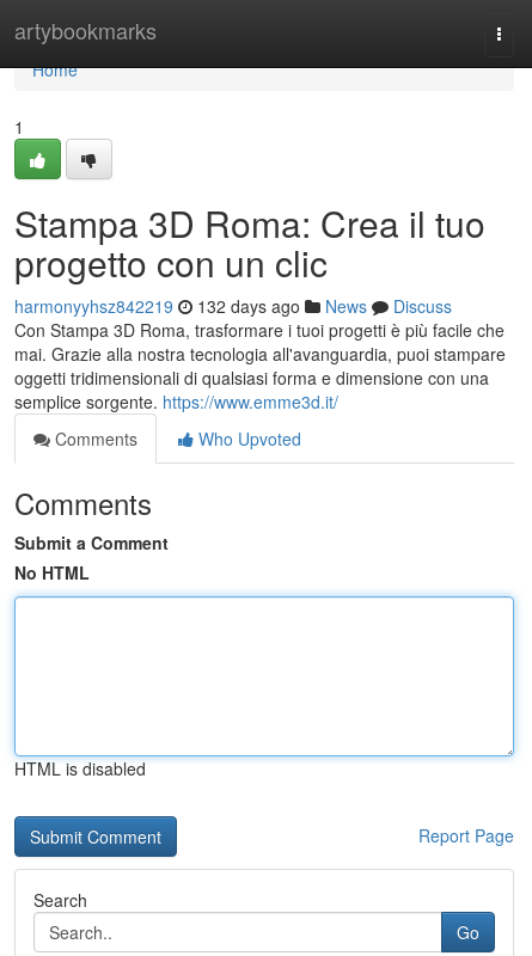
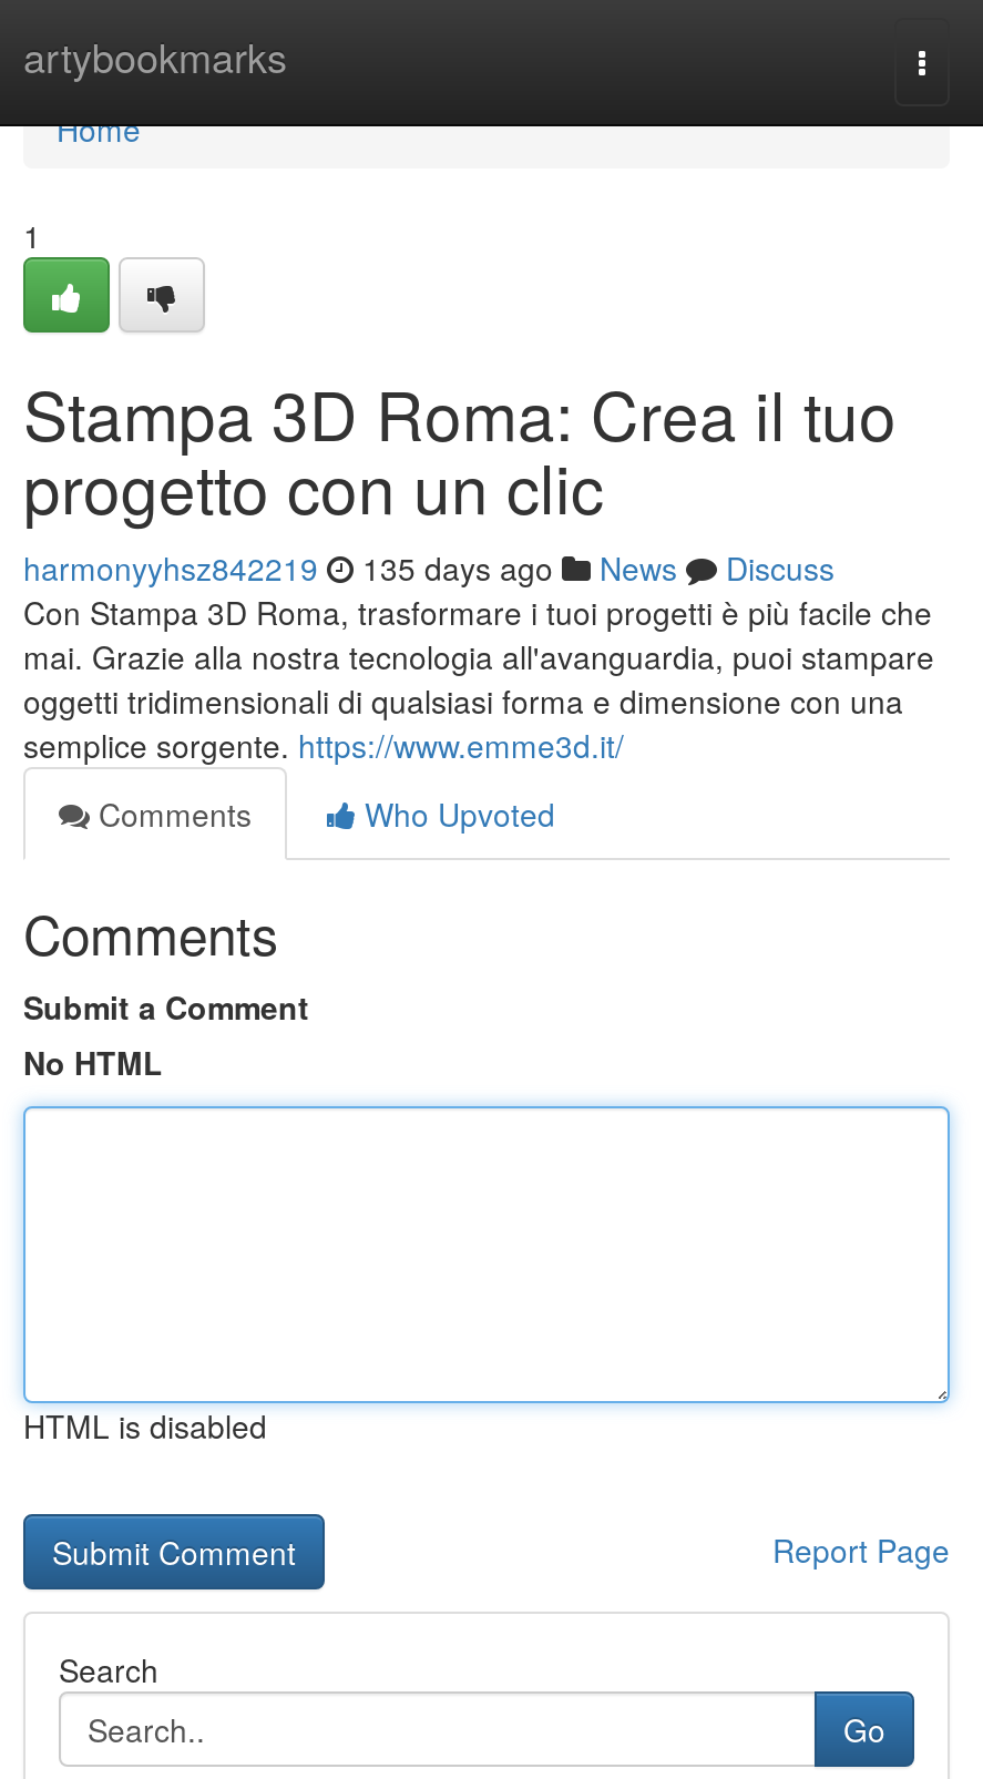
[14,294,452,318] harmonyyhsz842219 132 days ago News Discuss -> [23,545,834,590] harmonyyhsz842219 135 days ago News Discuss

